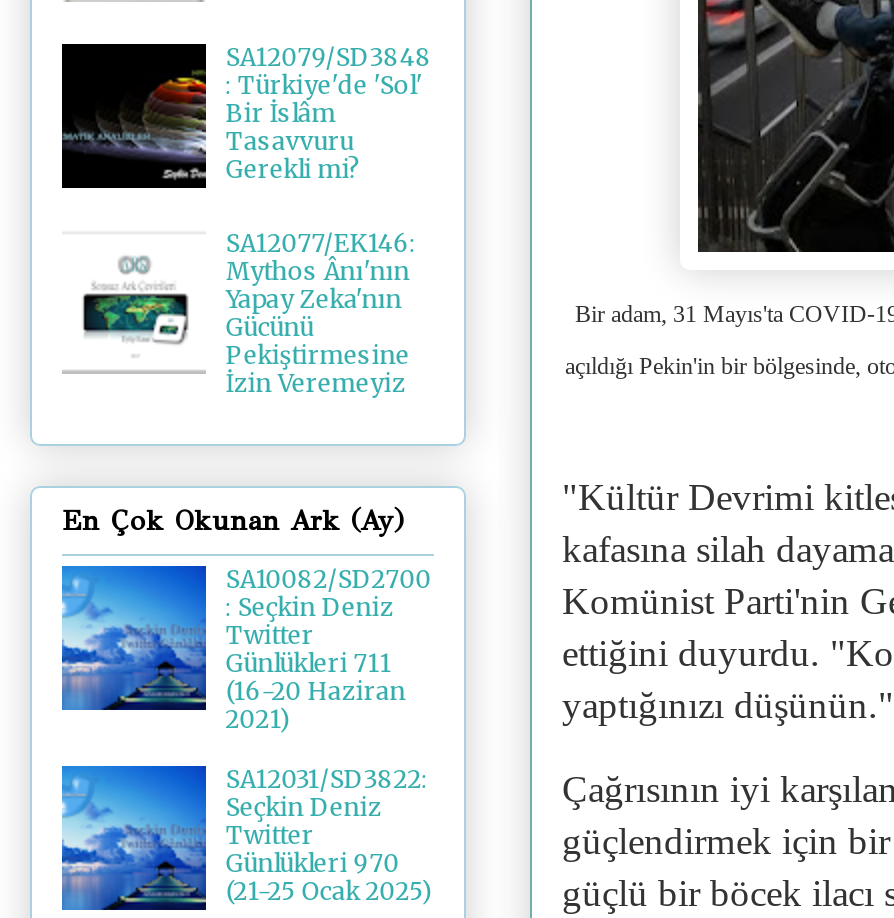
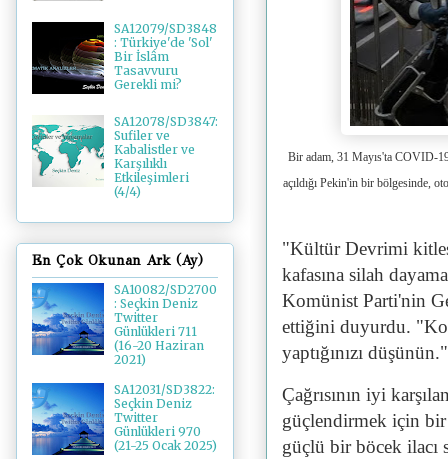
[62,227,416,397] [image] | SA12077/EK146: | Mythos Ânı'nın | Yapay Zeka'nın | Gücünü | Pekiştirmesine | İzin Veremeyiz -> [31,114,218,199] [image] | SA12078/SD3847: | Sufiler ve | Kabalistler ve | Karşılıklı | Etkileşimleri | (4/4)

